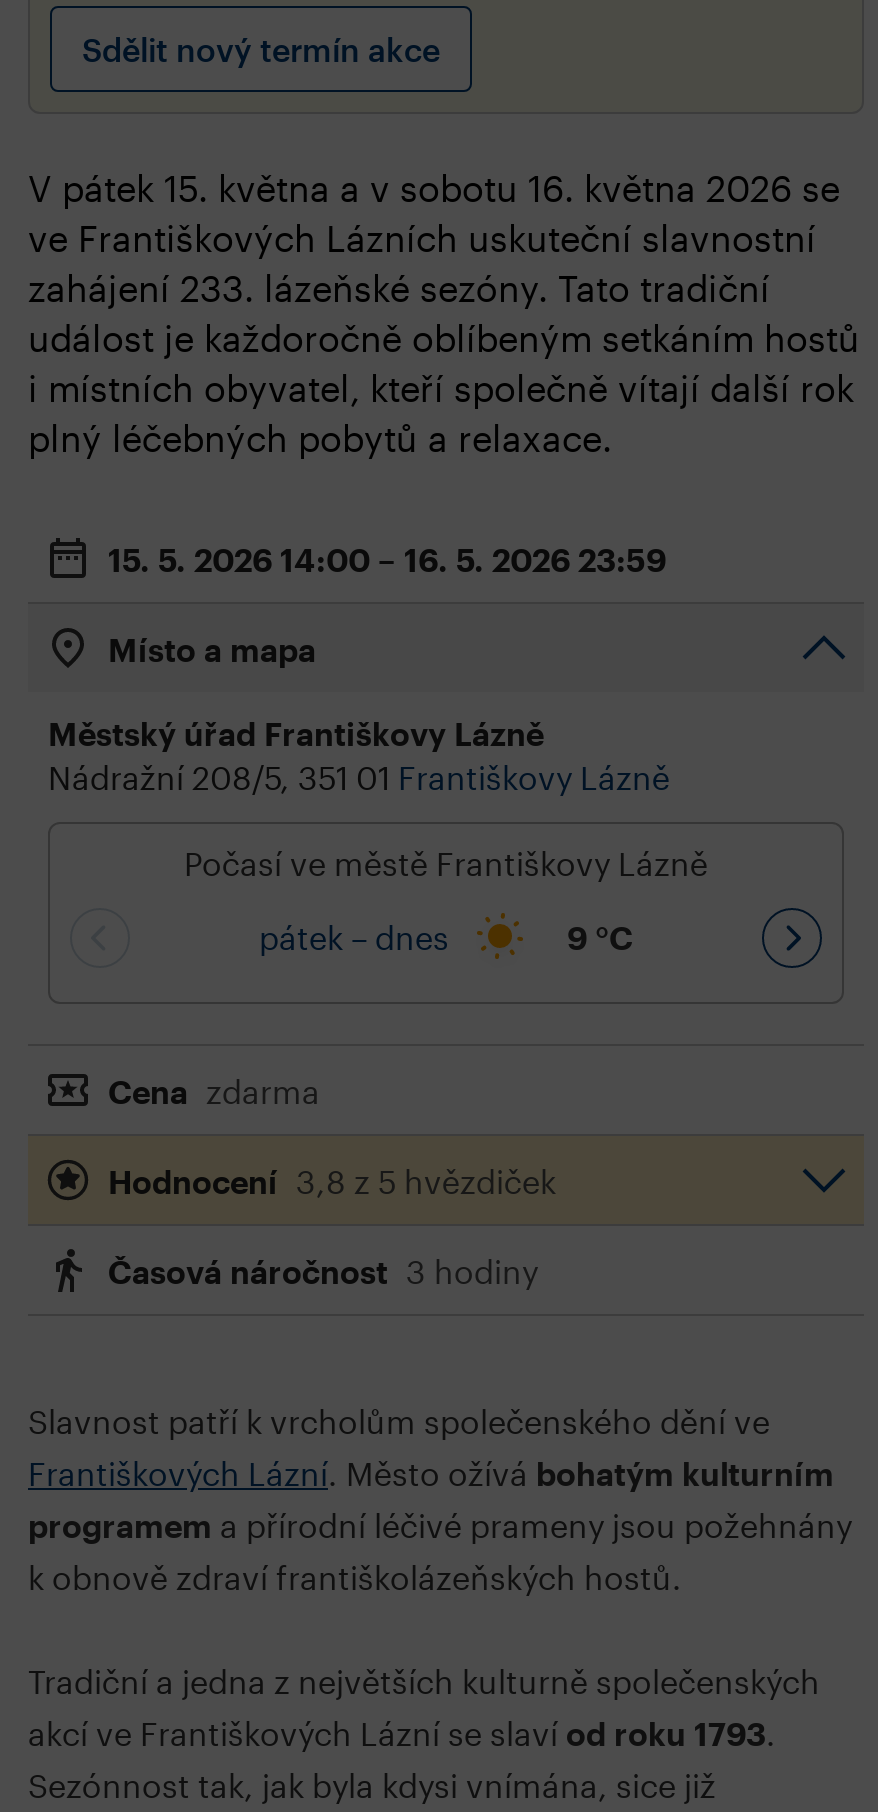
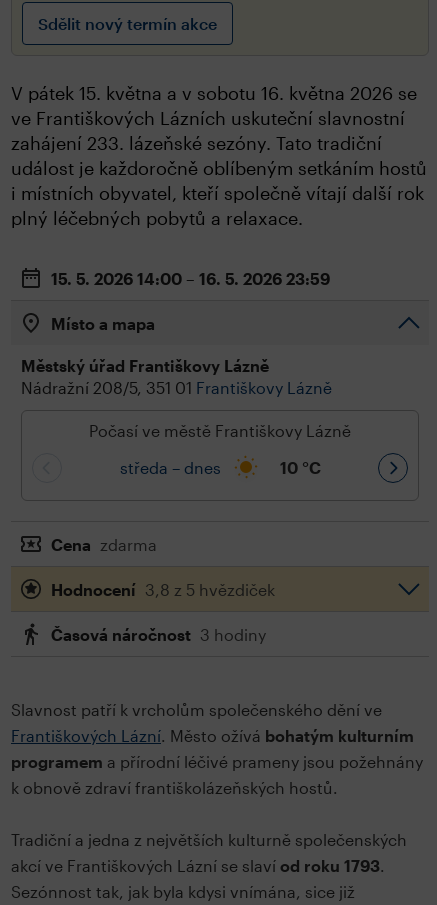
[259,919,449,957] pátek – dnes -> [119,458,220,477] středa – dnes
[567,919,633,957] 9 °C -> [279,458,320,477] 10 °C

